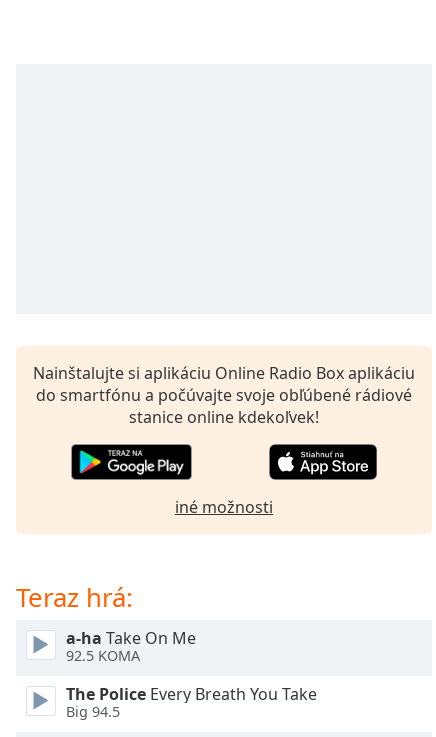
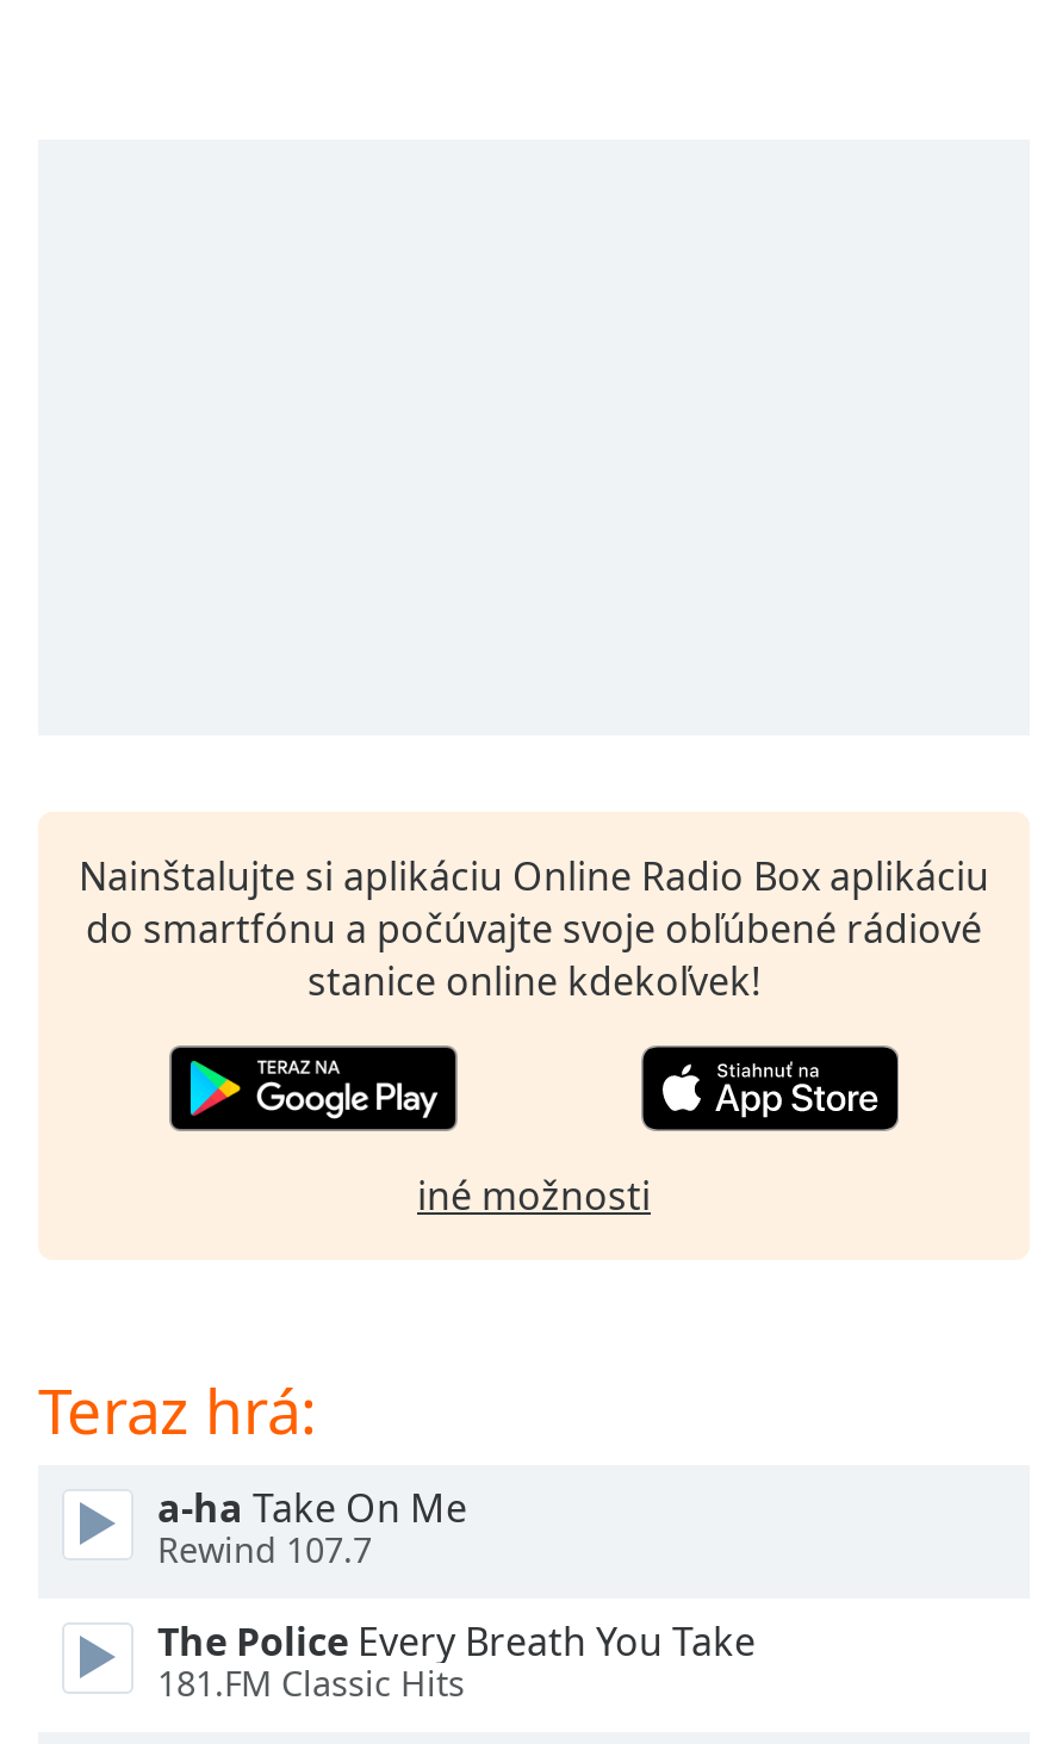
[66,646,140,665] 92.5 KOMA -> [157,1528,372,1574] Rewind 107.7
[66,702,120,721] Big 94.5 -> [157,1662,465,1707] 181.FM Classic Hits

